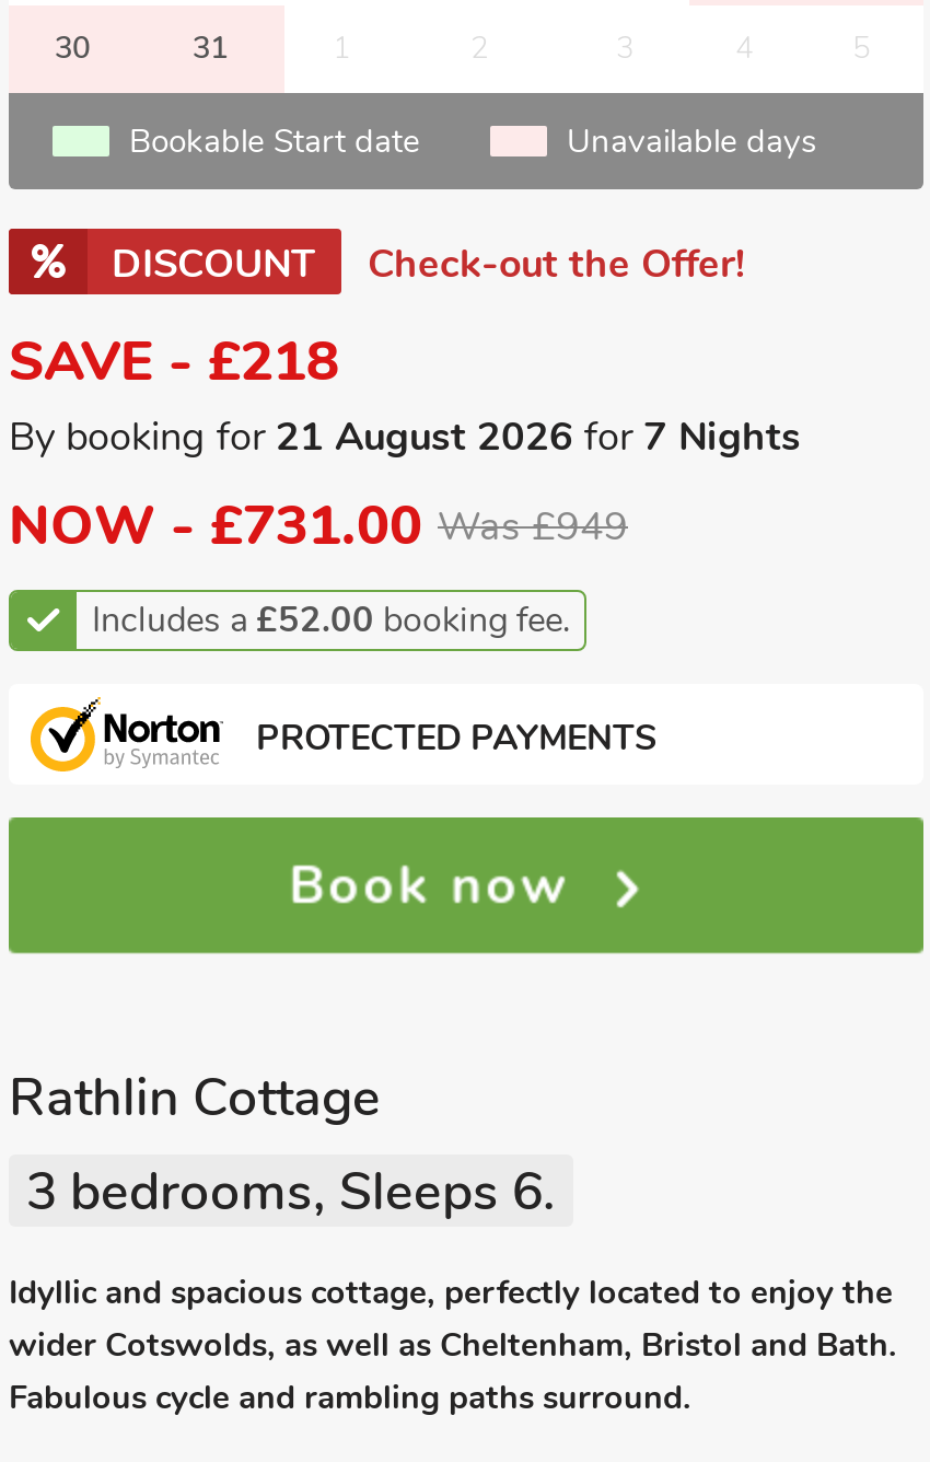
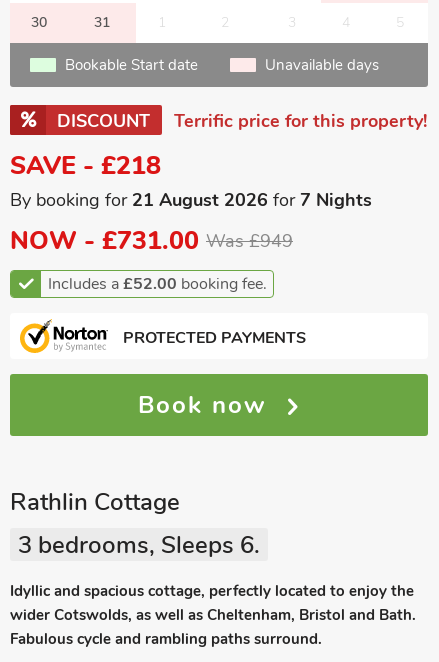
[368,237,744,290] Check-out the Offer! -> [174,109,427,133] Terrific price for this property!

